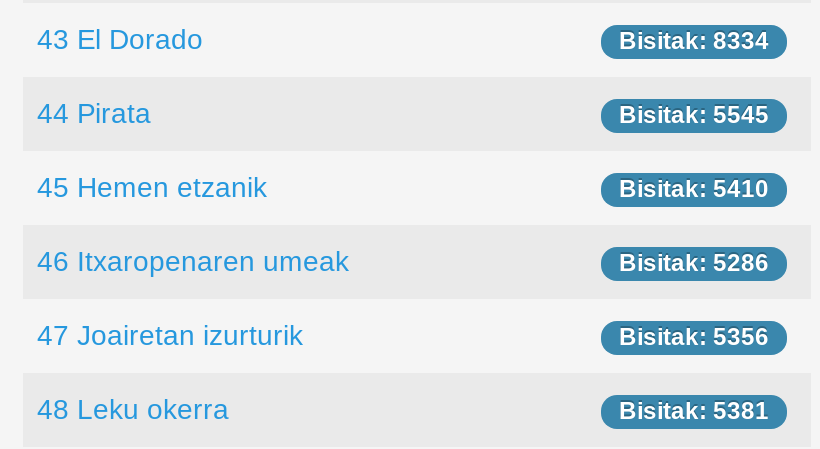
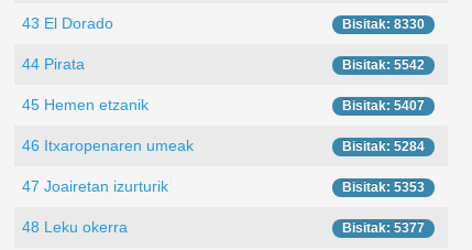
[619,27,769,55] Bisitak: 8334 -> [342,17,425,32] Bisitak: 8330
[619,101,769,129] Bisitak: 5545 -> [342,57,425,73] Bisitak: 5542
[619,175,769,203] Bisitak: 5410 -> [342,98,425,113] Bisitak: 5407
[619,249,769,277] Bisitak: 5286 -> [342,139,425,154] Bisitak: 5284
[619,323,769,351] Bisitak: 5356 -> [342,180,425,195] Bisitak: 5353
[619,397,769,425] Bisitak: 5381 -> [342,220,425,236] Bisitak: 5377

